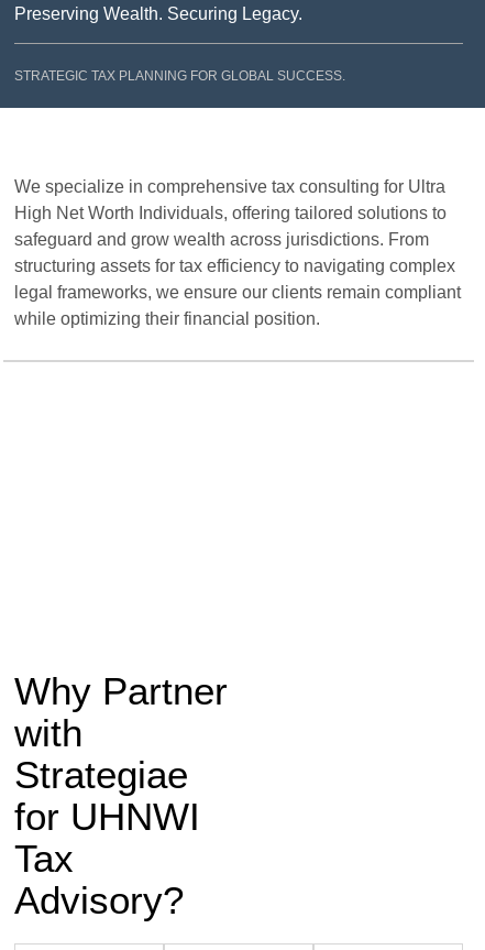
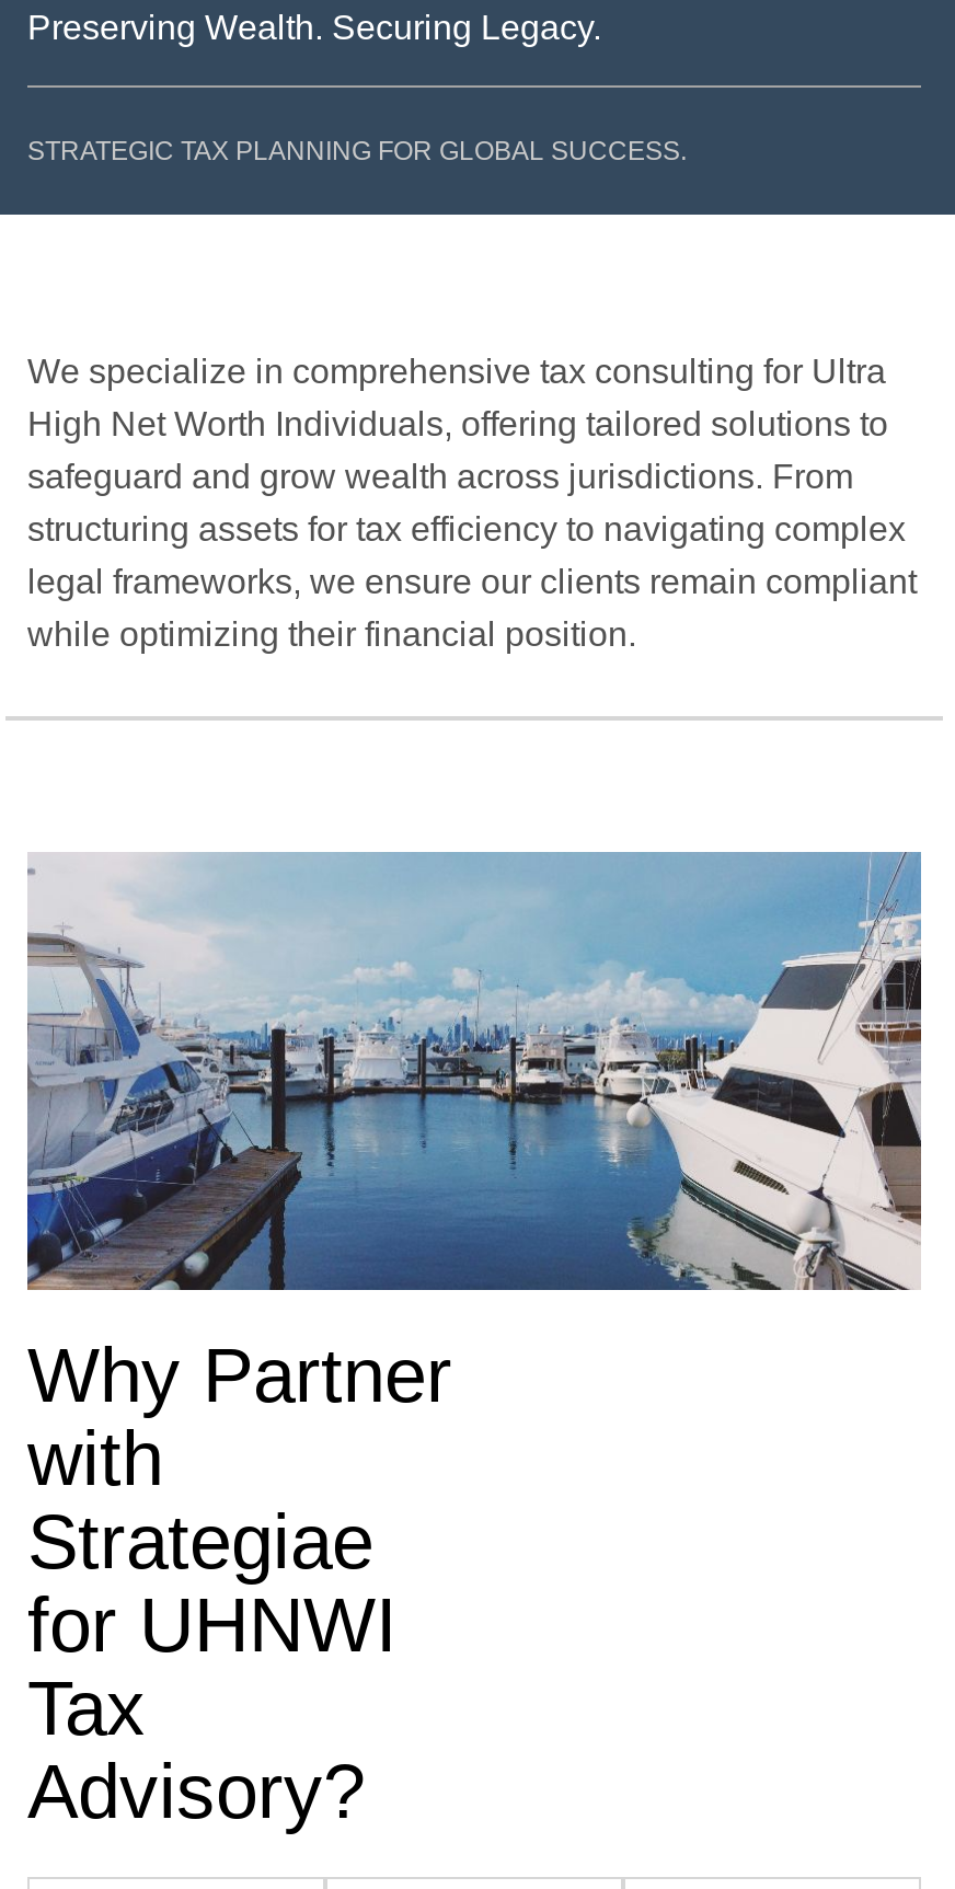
none -> [25,850,923,1292] [image]

